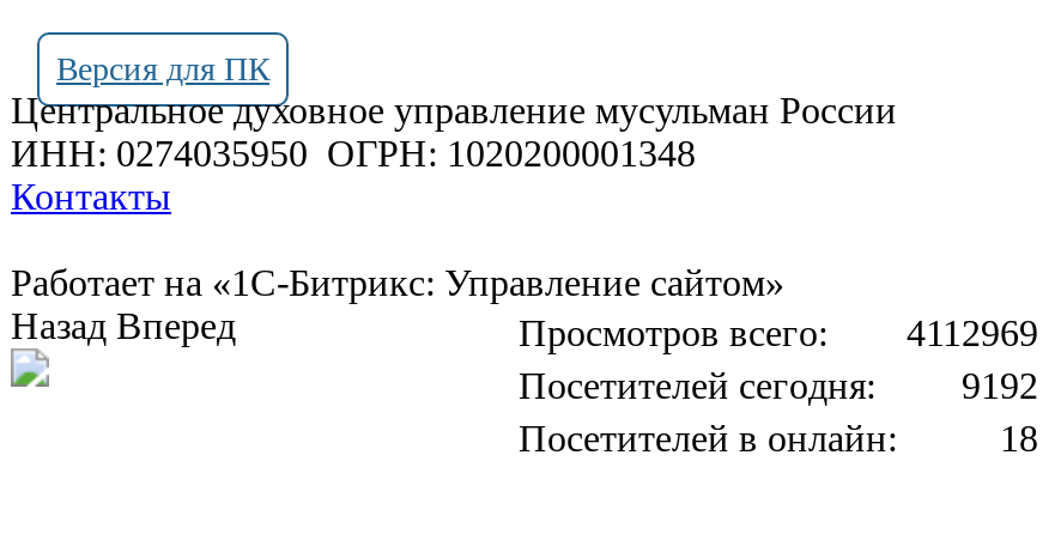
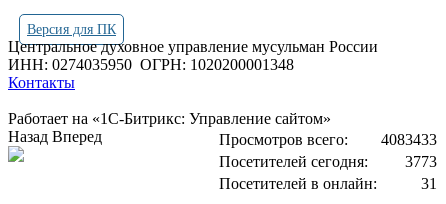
[519,312,1038,353] Просмотров всего: 4112969 -> [219,131,437,148] Просмотров всего: 4083433
[962,365,1038,406] 9192 -> [405,153,437,170] 3773
[1000,418,1038,459] 18 -> [421,175,437,192] 31

